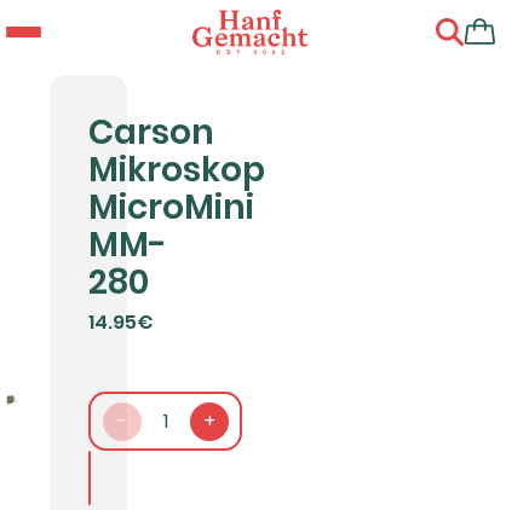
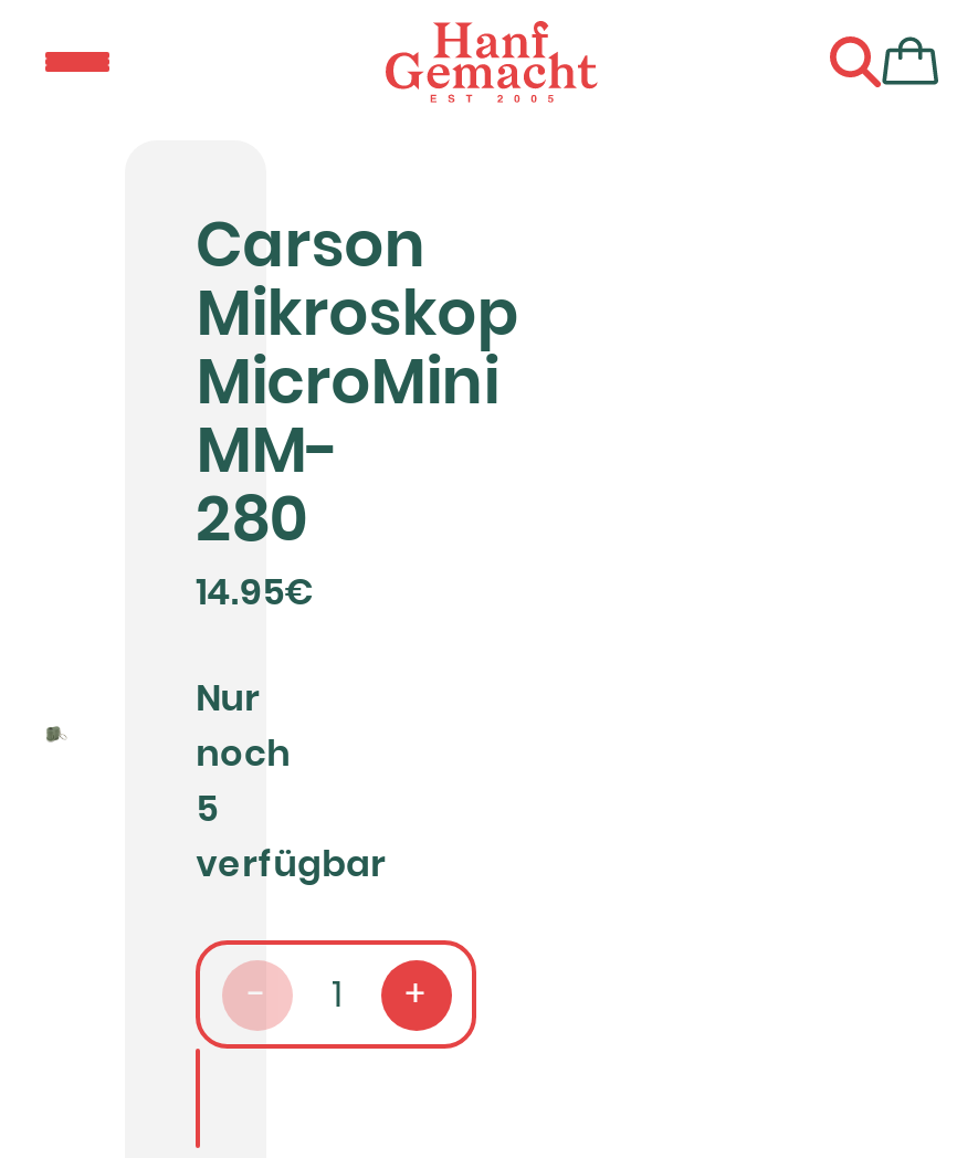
none -> [196,672,386,889] Nur | noch | 5 | verfügbar

